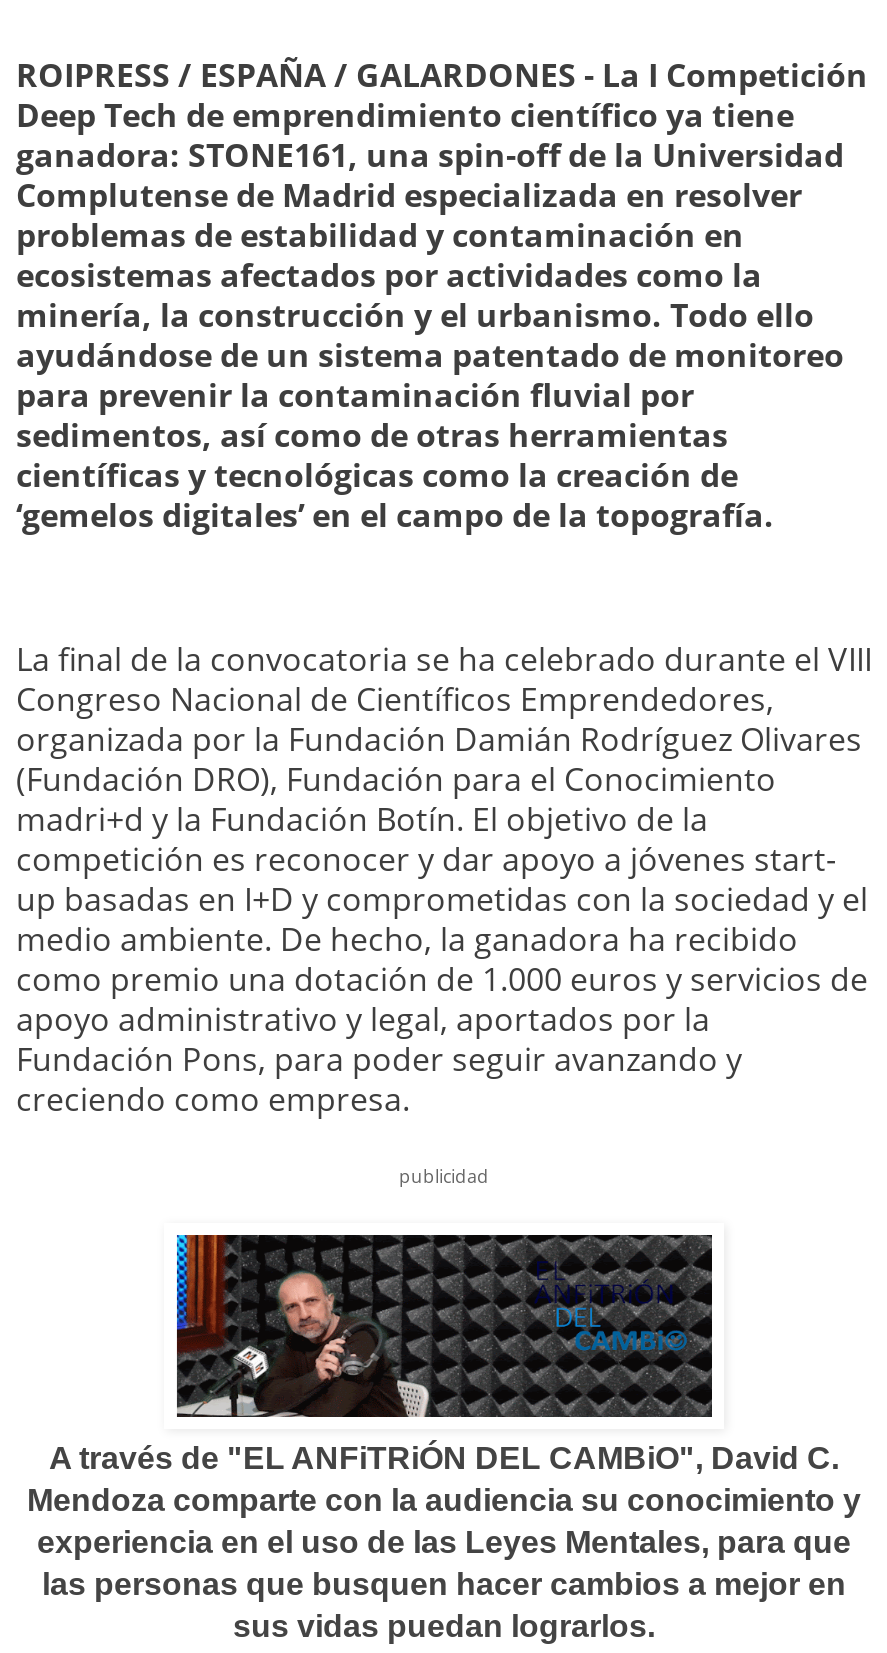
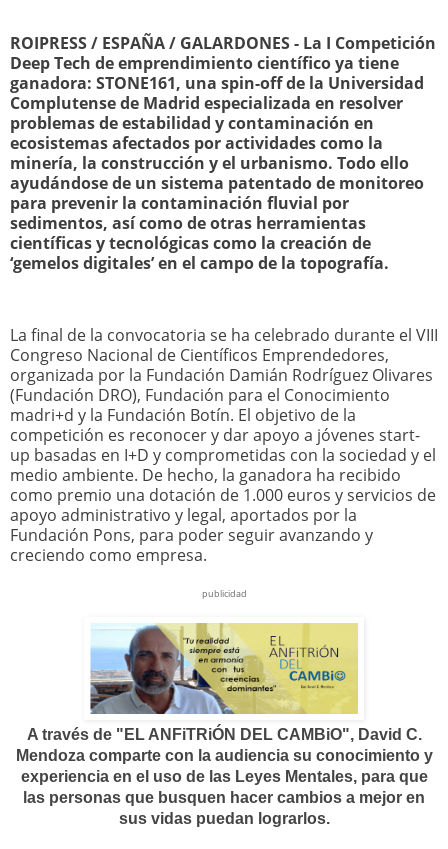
[176,1233,714,1419] [image] -> [90,622,359,715] [image]

